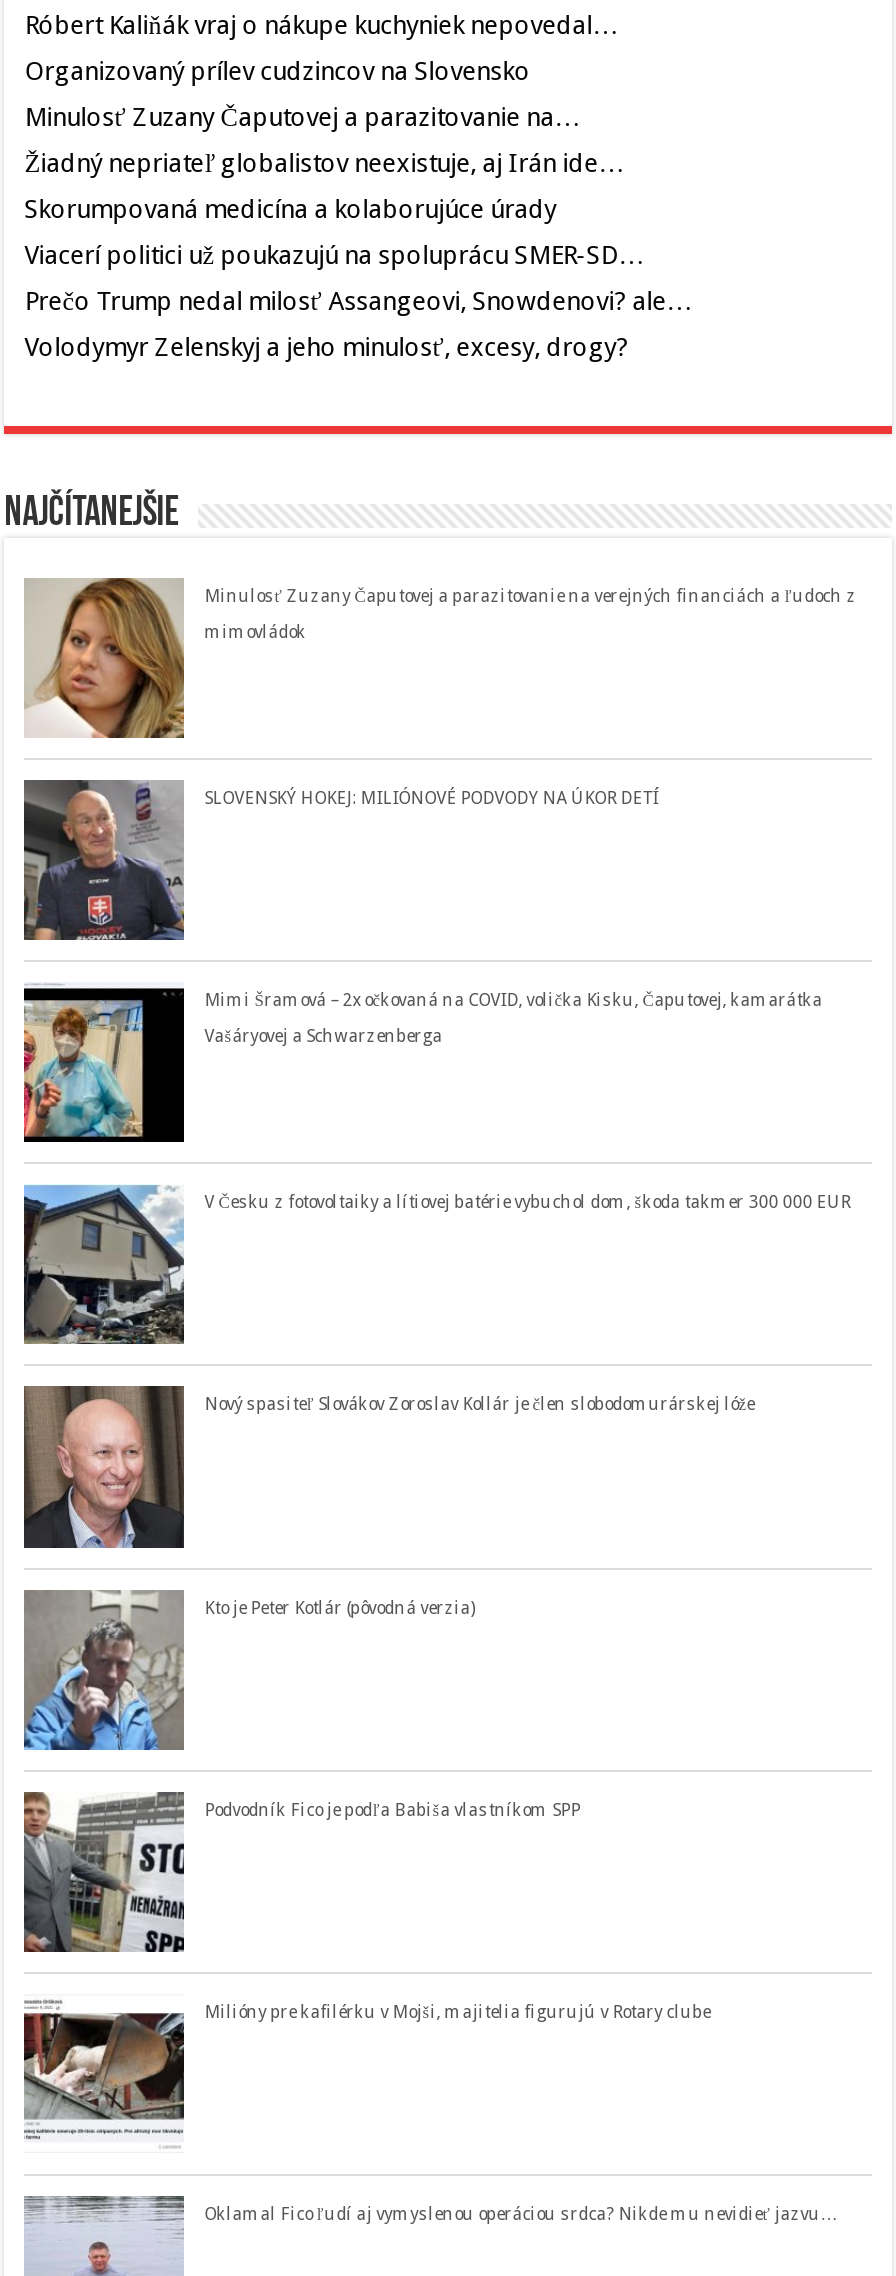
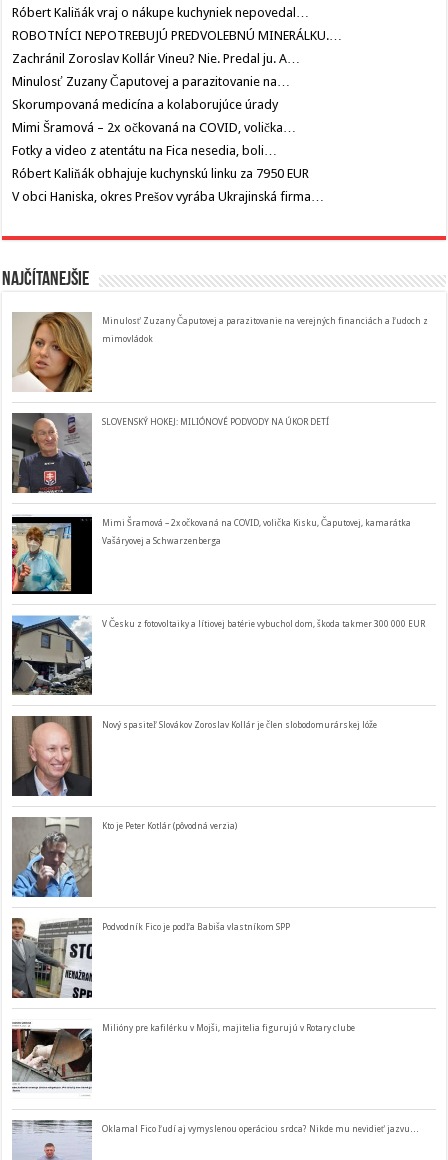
[24,56,530,86] Organizovaný prílev cudzincov na Slovensko -> [12,28,342,66] ROBOTNÍCI NEPOTREBUJÚ PREDVOLEBNÚ MINERÁLKU.… | Zachránil Zoroslav Kollár Vineu? Nie. Predal ju. A…
[24,148,624,178] Žiadný nepriateľ globalistov neexistuje, aj Irán ide… -> none
[24,240,692,362] Viacerí politici už poukazujú na spoluprácu SMER-SD… | Prečo Trump nedal milosť Assangeovi, Snowdenovi? ale… | Volodymyr Zelenskyj a jeho minulosť, excesy, drogy? -> [12,120,324,204] Mimi Šramová – 2x očkovaná na COVID, volička… | Fotky a video z atentátu na Fica nesedia, boli… | Róbert Kaliňák obhajuje kuchynskú linku za 7950 EUR | V obci Haniska, okres Prešov vyrába Ukrajinská firma…

